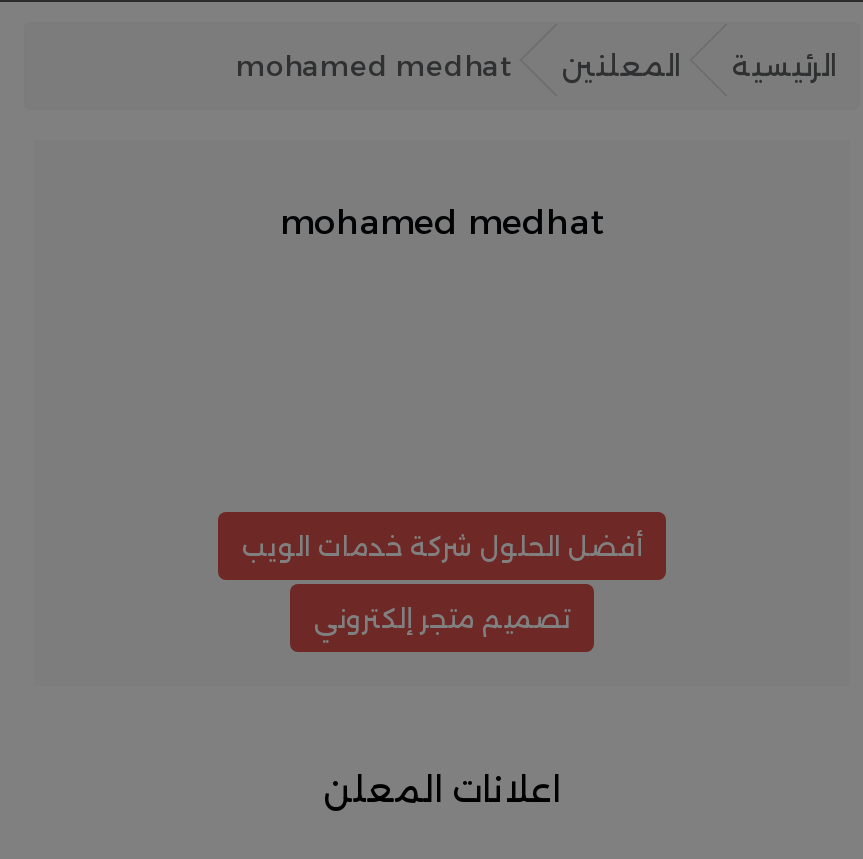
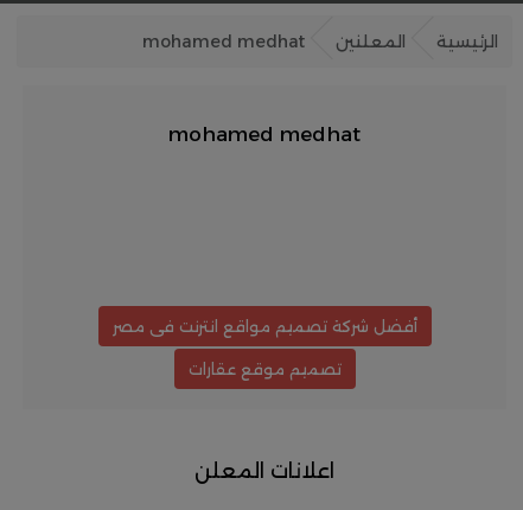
[242,530,642,562] أفضل الحلول شركة خدمات الويب -> [112,317,417,336] أفضل شركة تصميم مواقع انترنت فى مصر
[314,602,570,634] تصميم متجر إلكتروني -> [188,359,341,378] تصميم موقع عقارات

